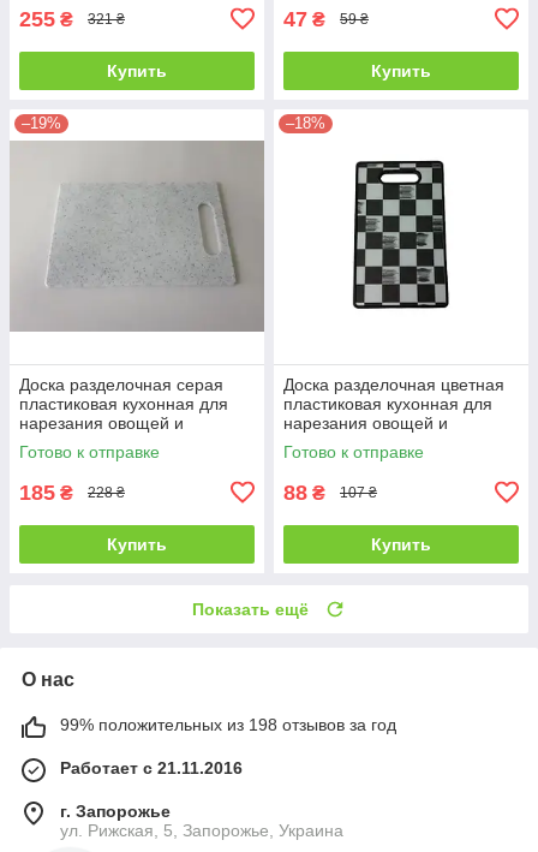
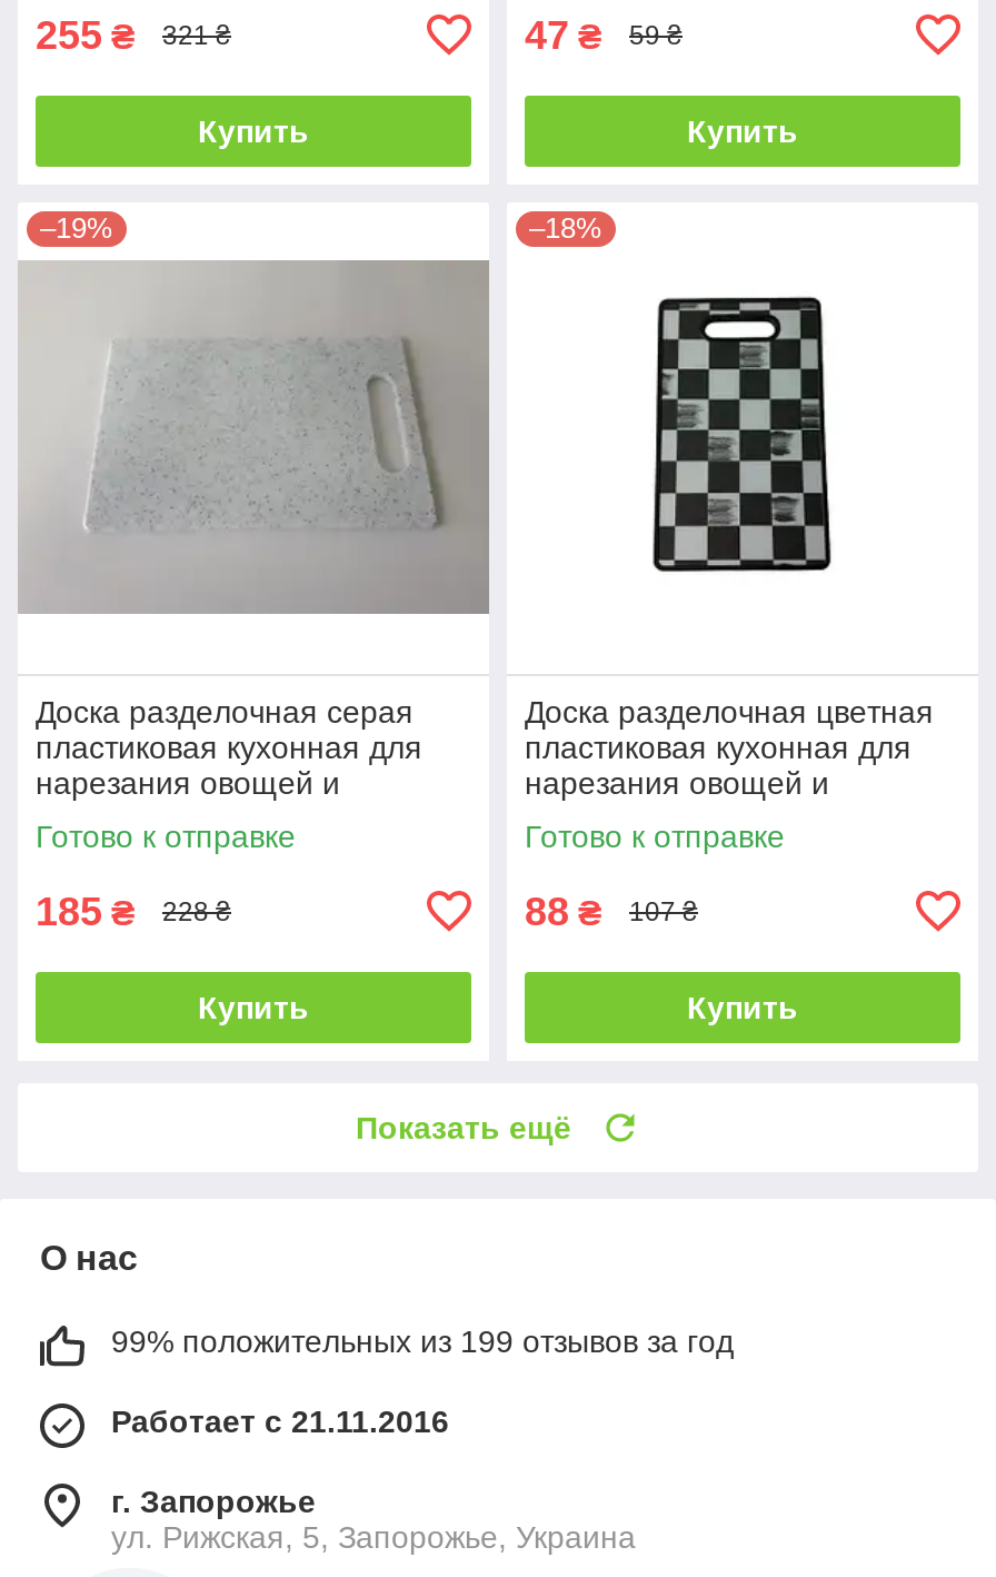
[60,715,396,734] 99% положительных из 198 отзывов за год -> [111,1323,734,1359] 99% положительных из 199 отзывов за год

